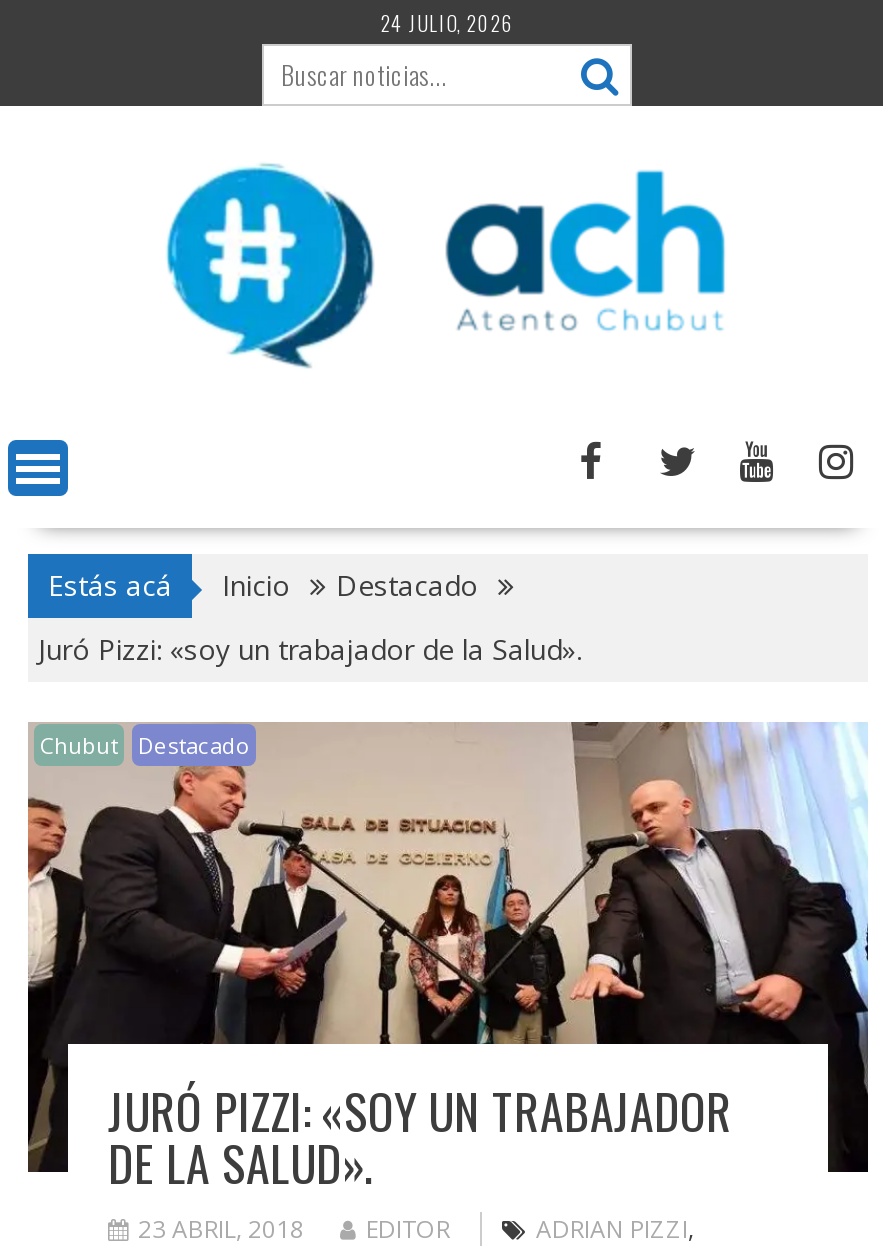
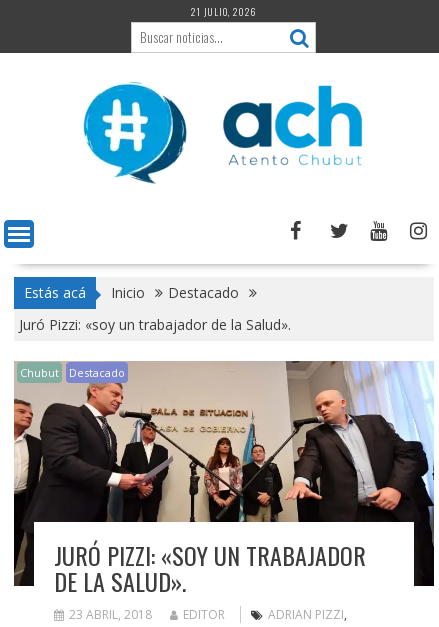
[381,8,515,38] 24 JULIO, 2026 -> [191,4,257,19] 21 JULIO, 2026

